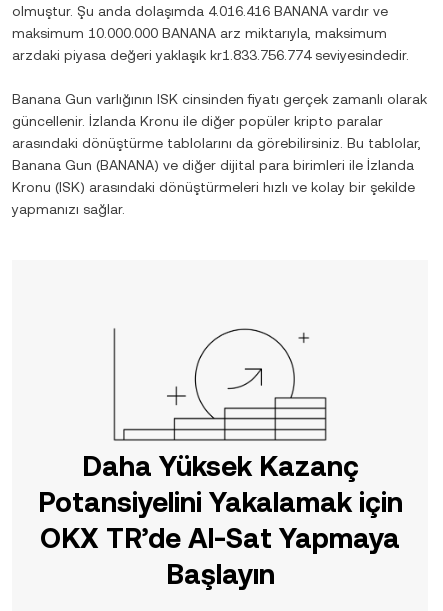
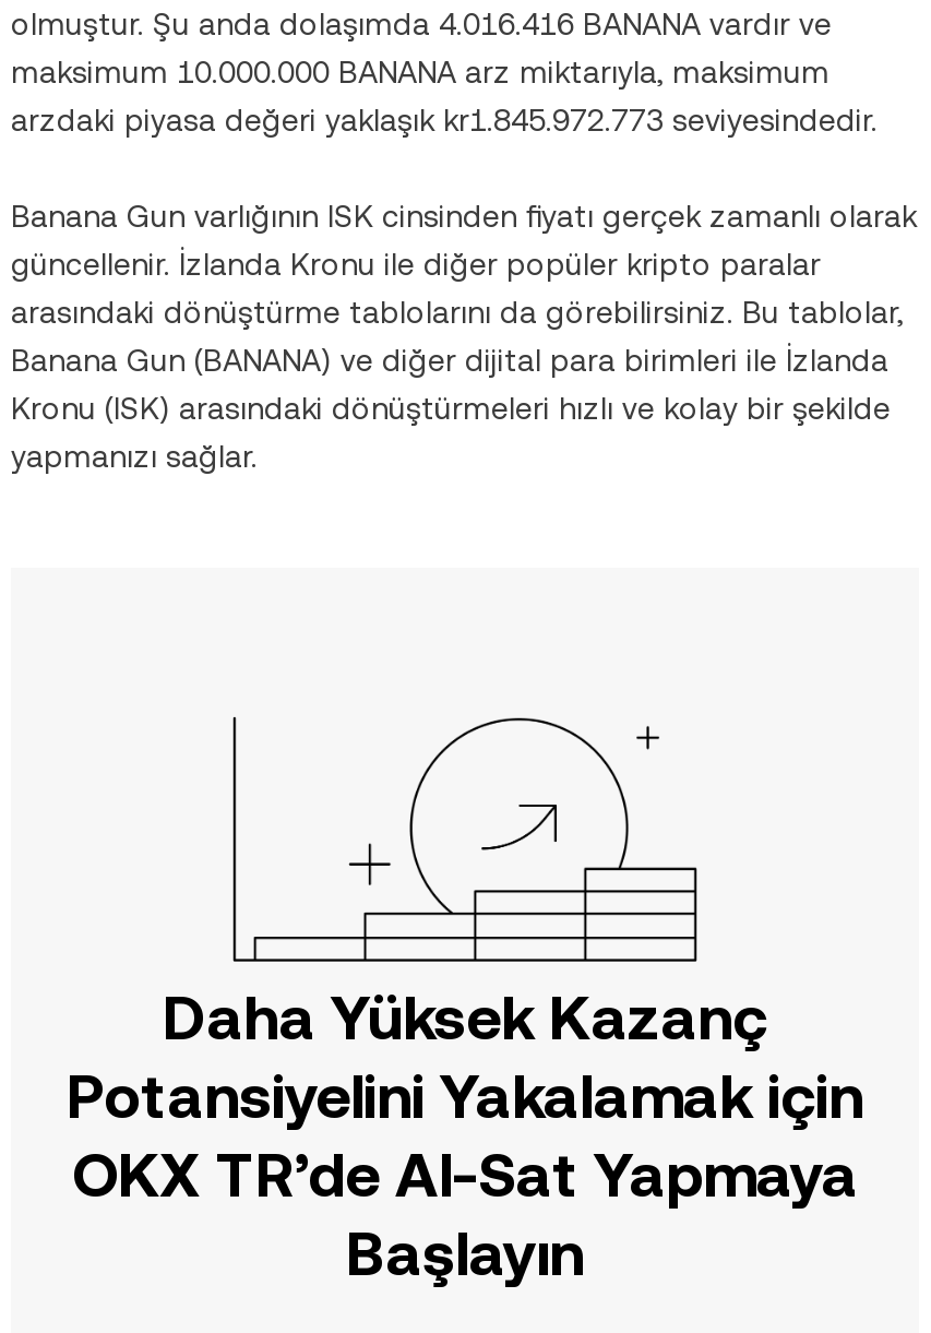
[12,47,409,63] arzdaki piyasa değeri yaklaşık kr1.833.756.774 seviyesindedir. -> [11,103,878,138] arzdaki piyasa değeri yaklaşık kr1.845.972.773 seviyesindedir.

